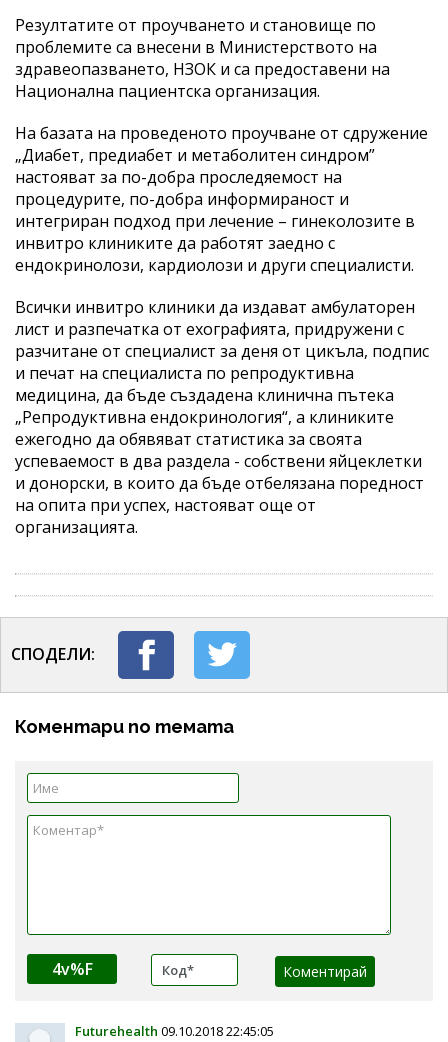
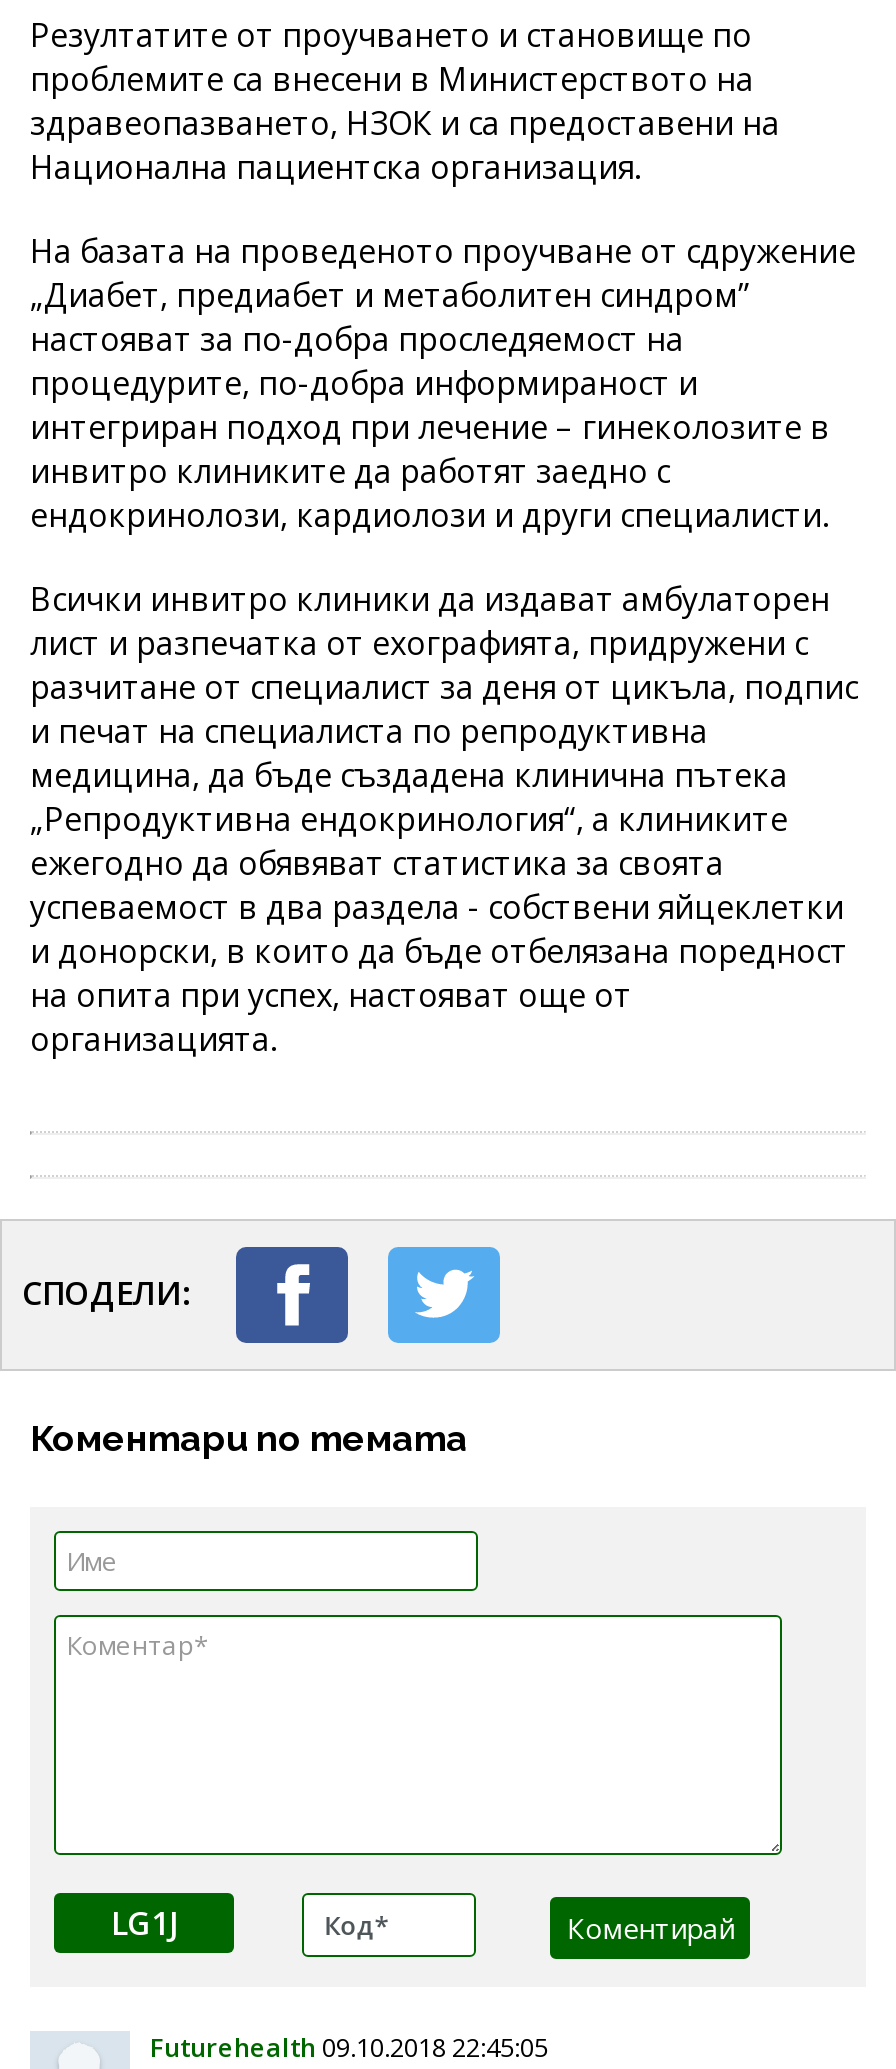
[51,958,92,980] 4v%F -> [111,1900,177,1944] LG1J

